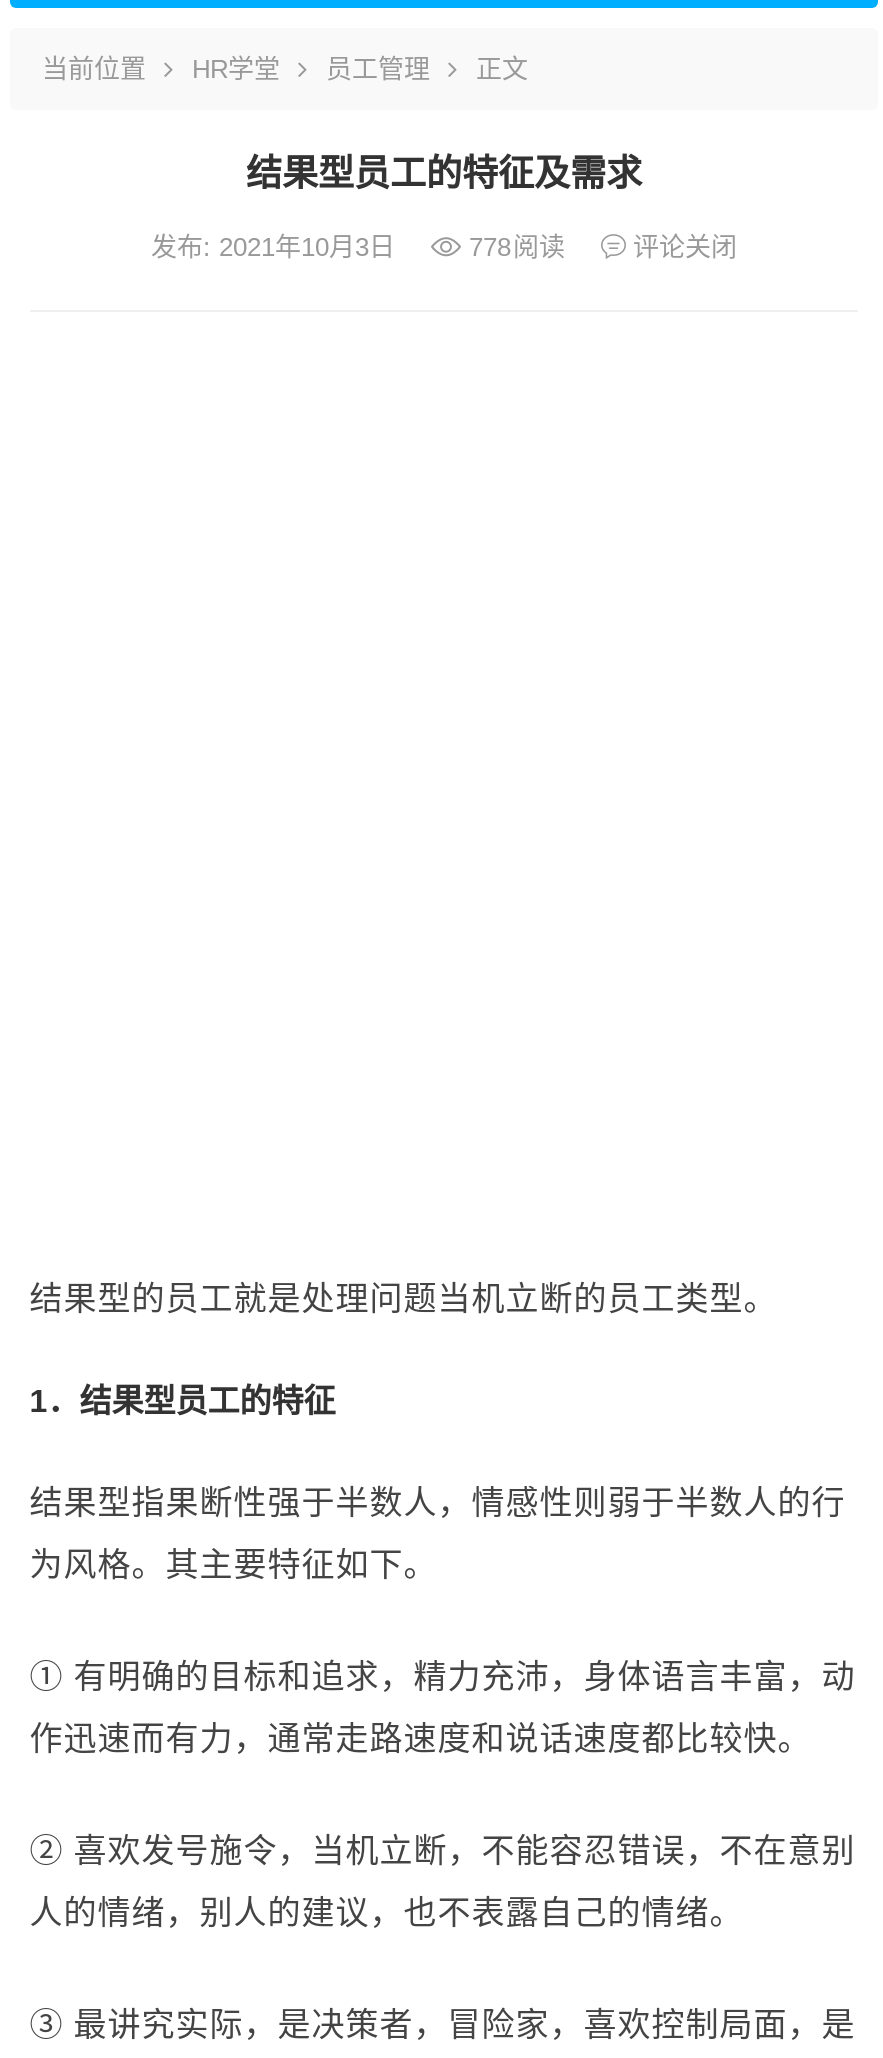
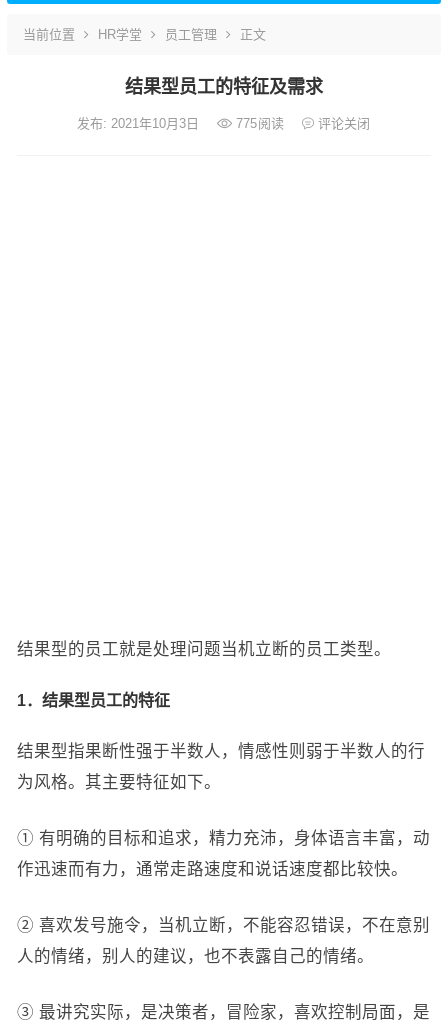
[151,232,737,262] 发布: 2021年10月3日 778阅读 评论关闭 -> [77,116,370,131] 发布: 2021年10月3日 775阅读 评论关闭

